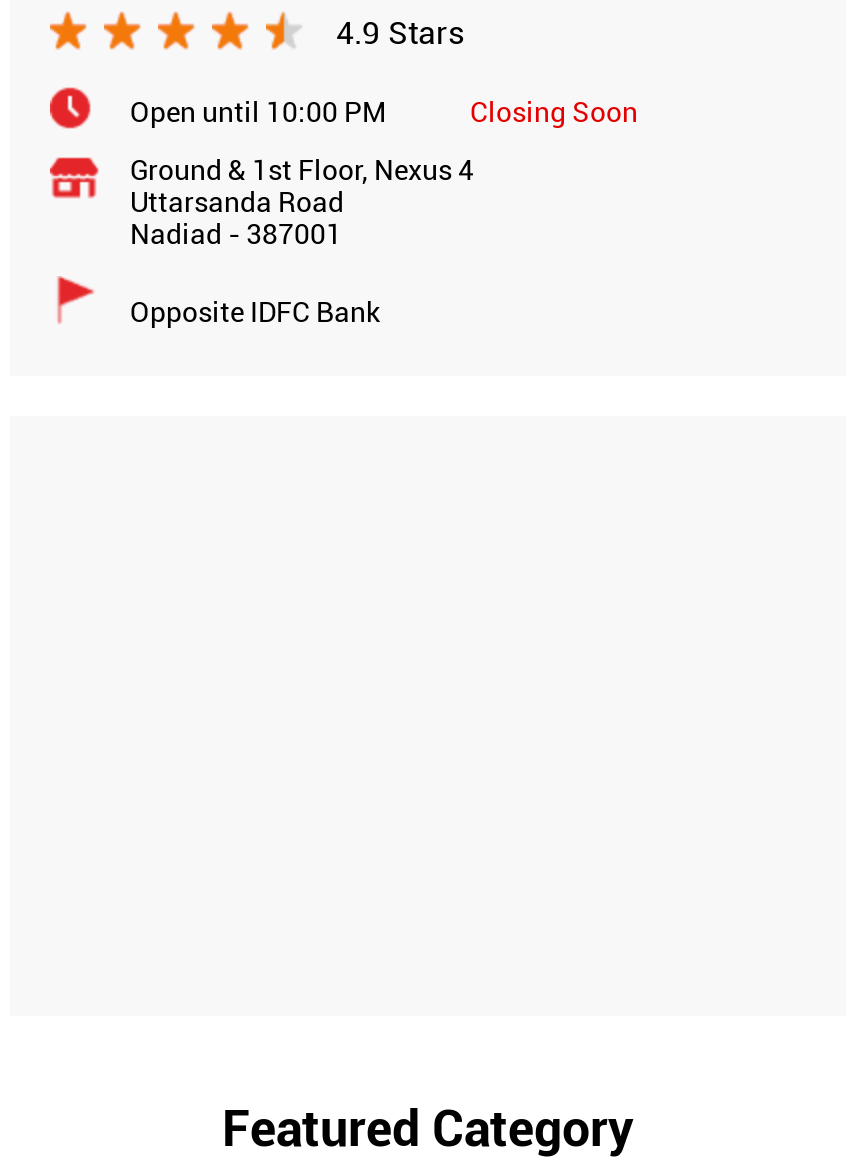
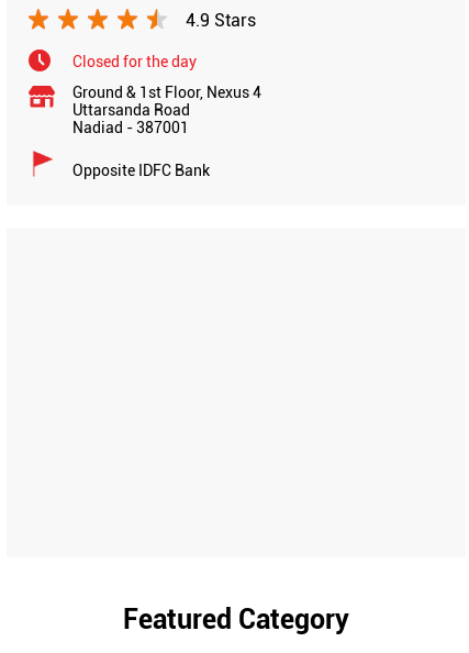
[130,96,638,128] Open until 10:00 PM | Closing Soon -> [72,53,197,70] Closed for the day

